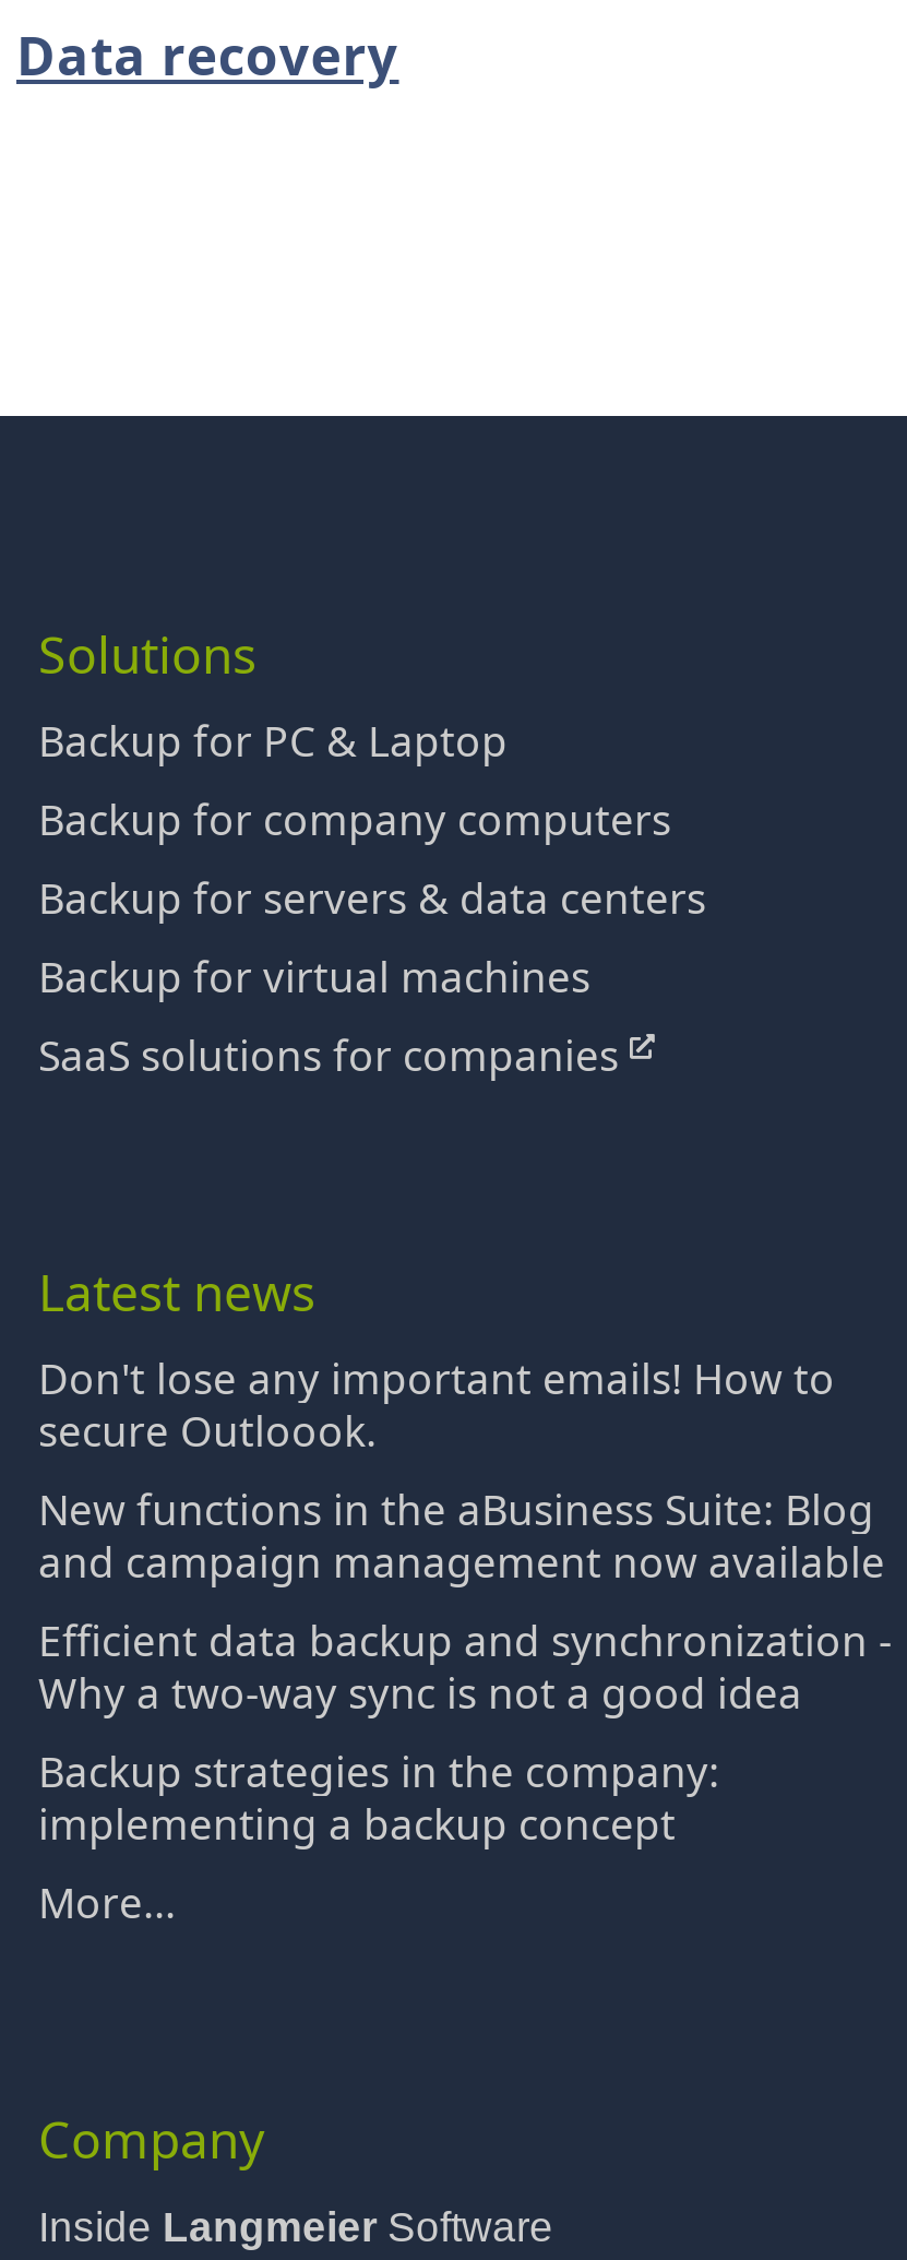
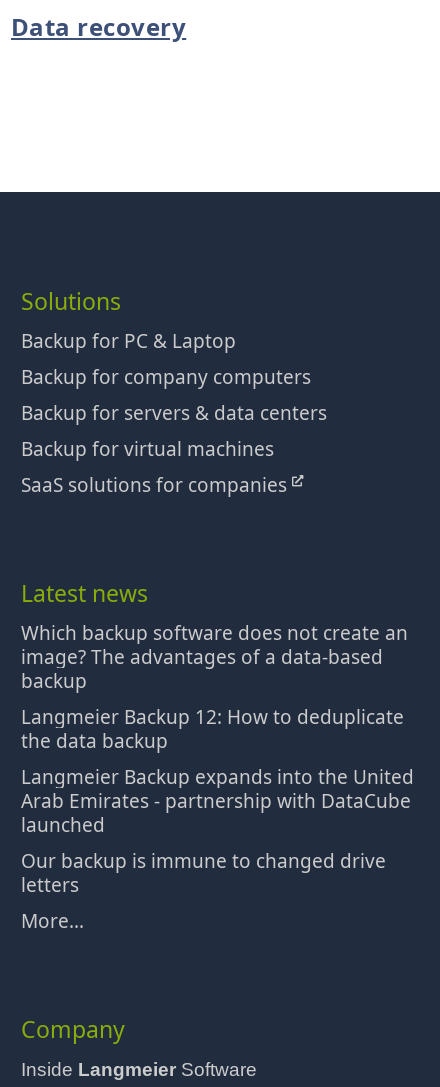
[38,1351,892,1853] Don't lose any important emails! How to | secure Outloook. | New functions in the aBusiness Suite: Blog | and campaign management now available | Efficient data backup and synchronization - | Why a two-way sync is not a good idea | Backup strategies in the company: | implementing a backup concept -> [21,620,414,898] Which backup software does not create an | image? The advantages of a data-based | backup | Langmeier Backup 12: How to deduplicate | the data backup | Langmeier Backup expands into the United | Arab Emirates - partnership with DataCube | launched | Our backup is immune to changed drive | letters

